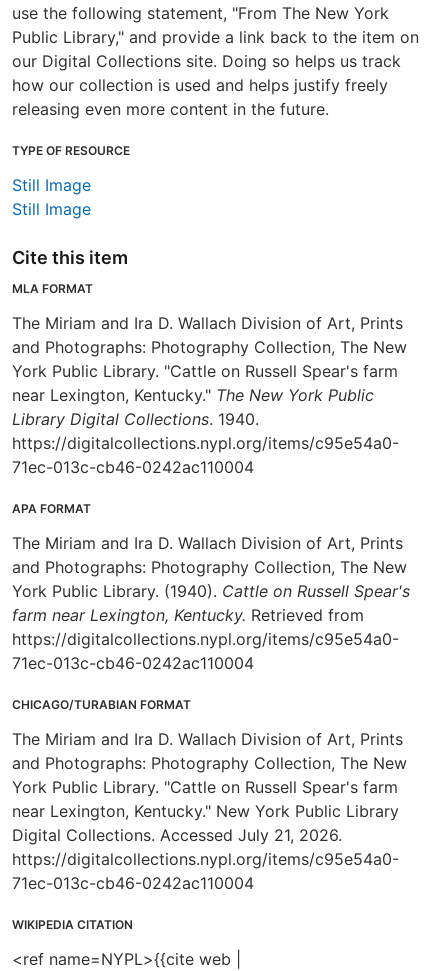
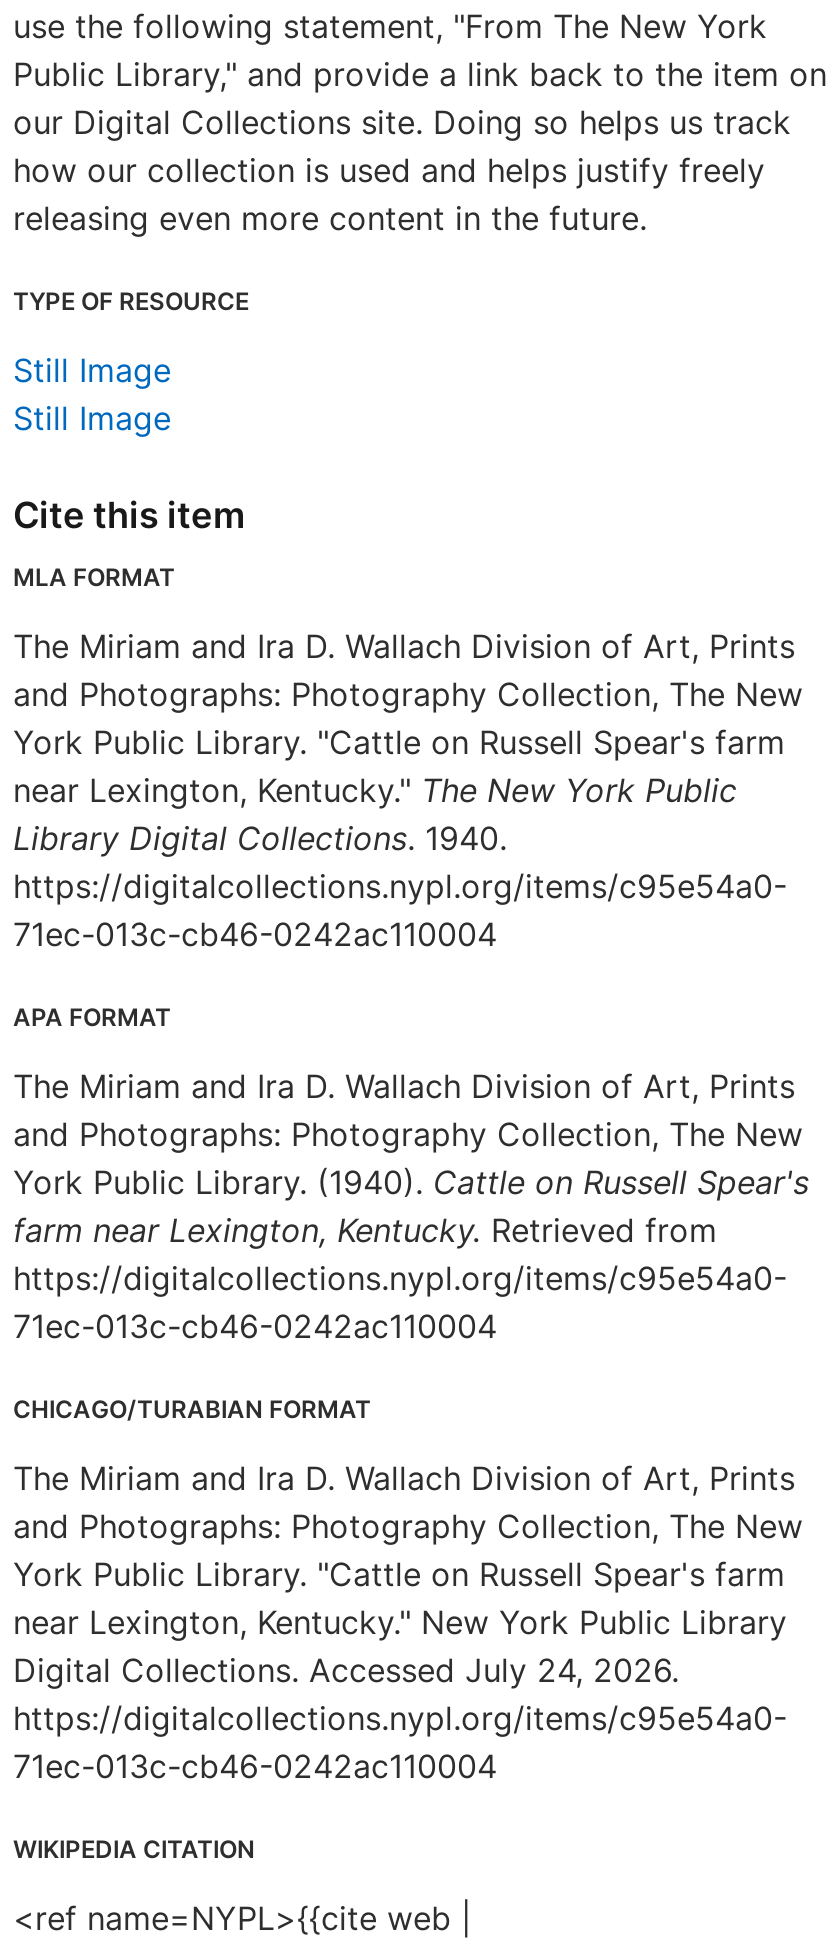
[12,825,342,845] Digital Collections. Accessed July 21, 2026. -> [13,1650,679,1690] Digital Collections. Accessed July 24, 2026.

